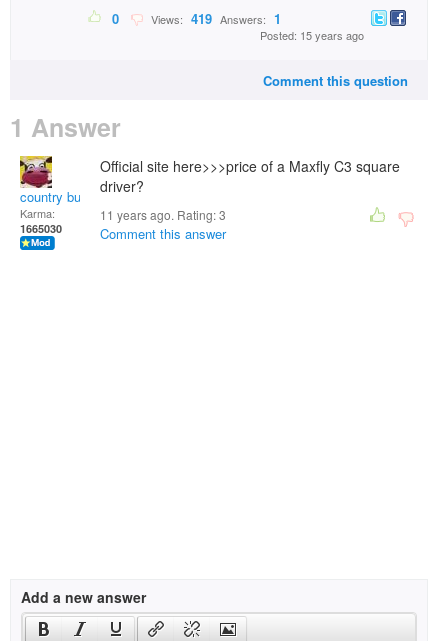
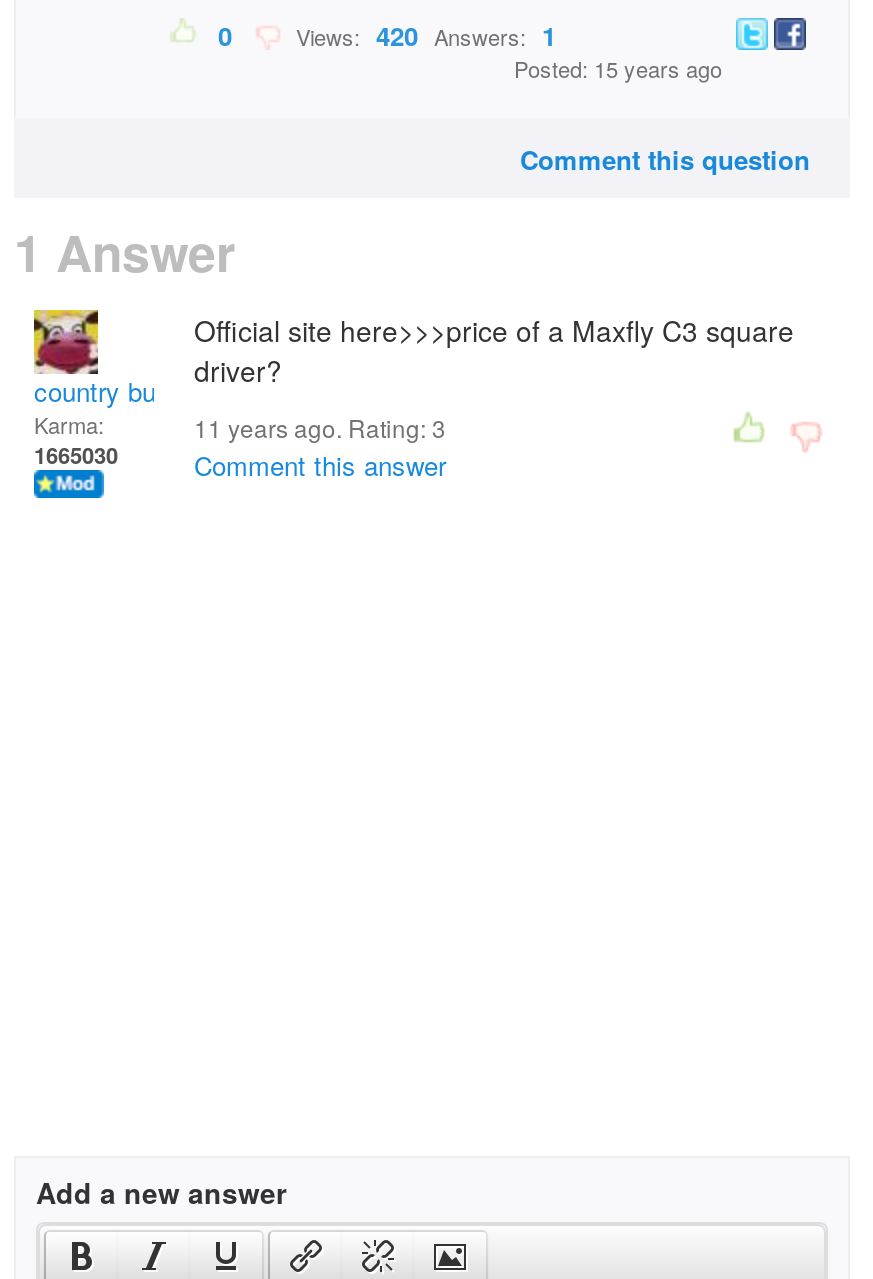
[145,9,281,28] Views: 419 Answers: 1 -> [284,16,556,54] Views: 420 Answers: 1

